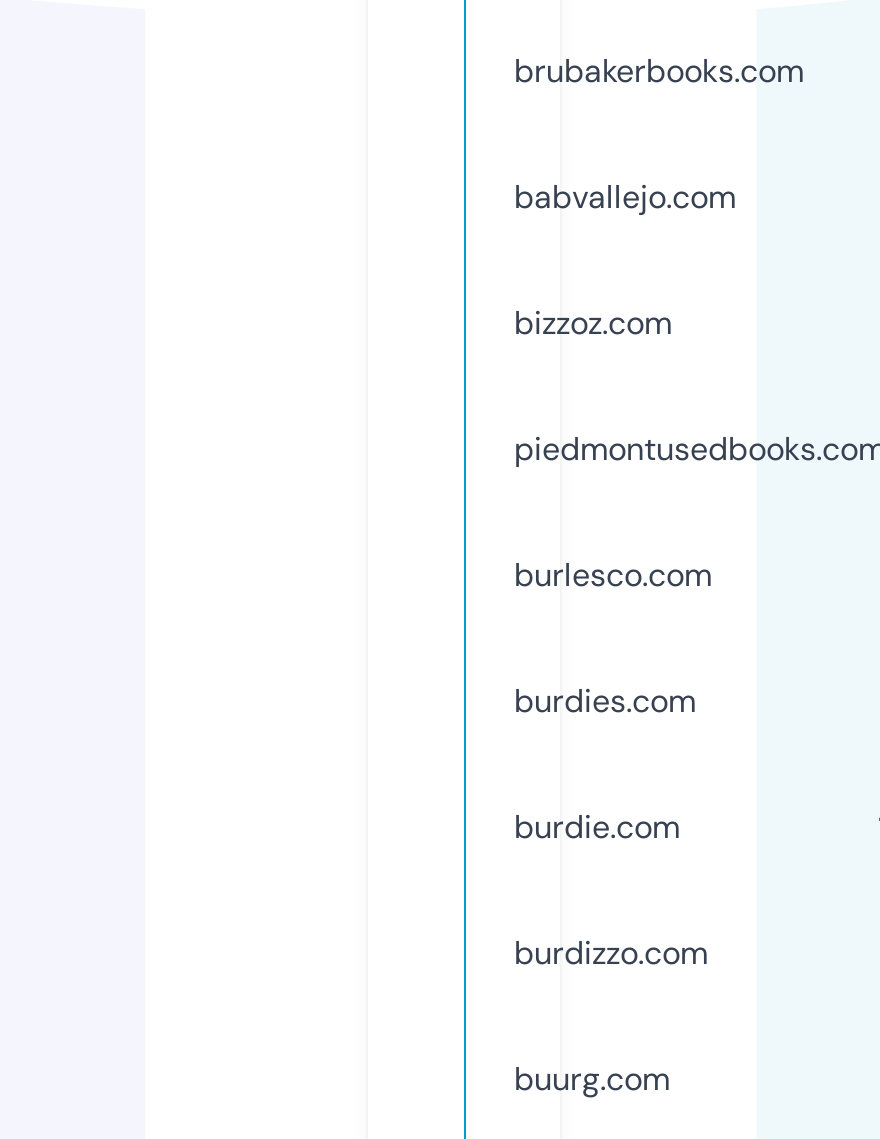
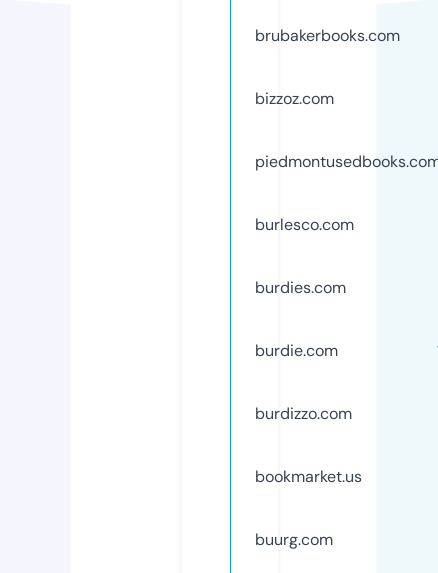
[514,176,736,218] babvallejo.com -> none
moved [514,302,712,974] -> [255,88,354,424]: bizzoz.com | burlesco.com | burdies.com | burdie.com | burdizzo.com
none -> [255,466,362,487] bookmarket.us

